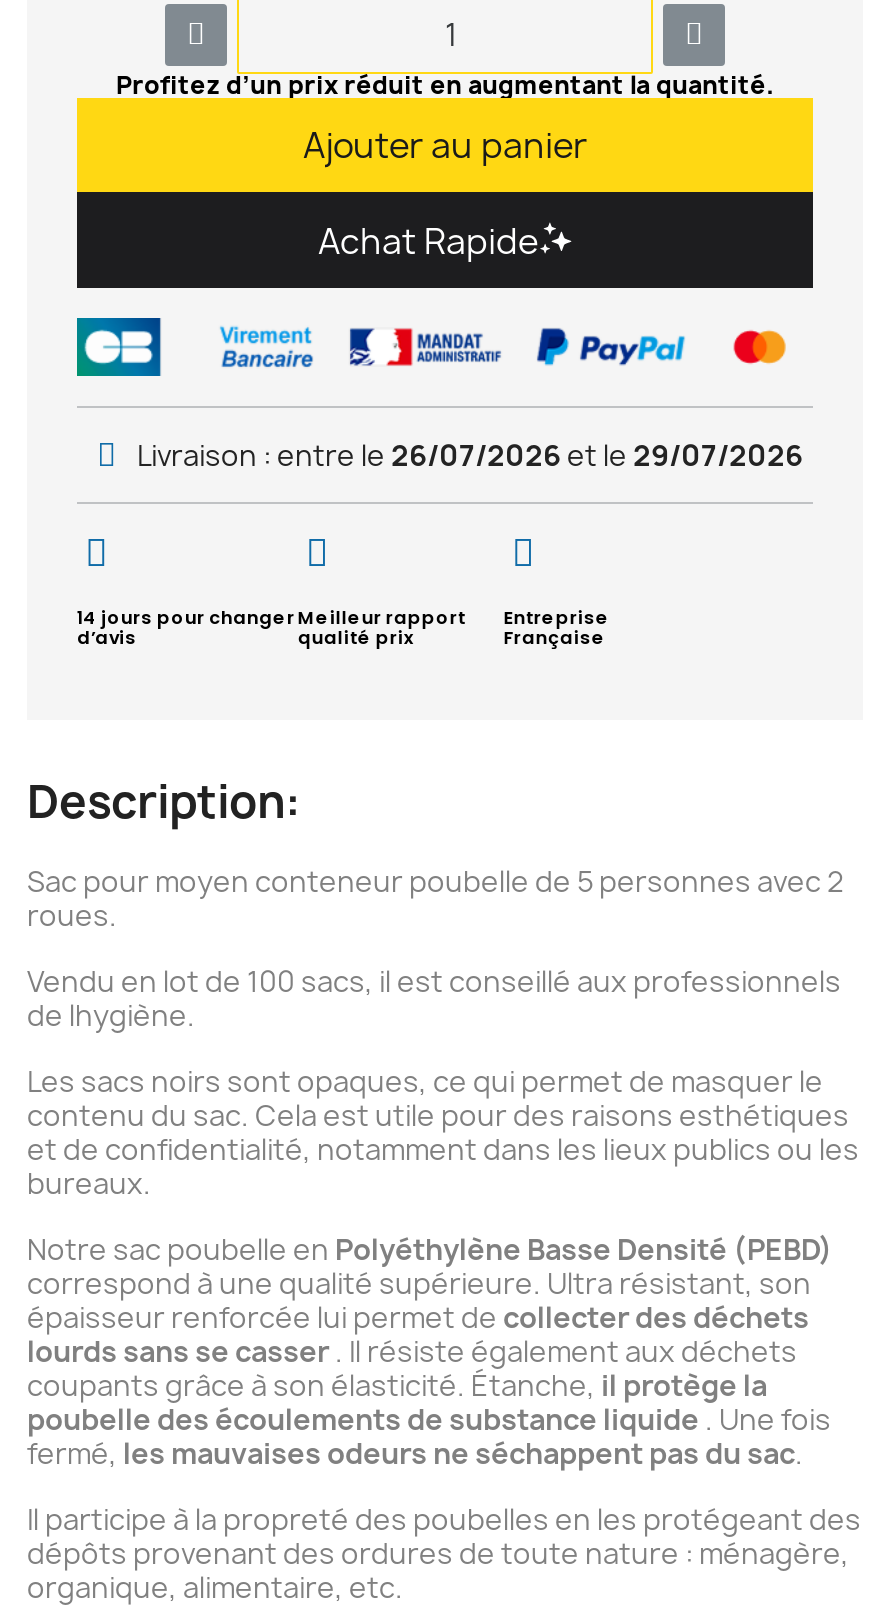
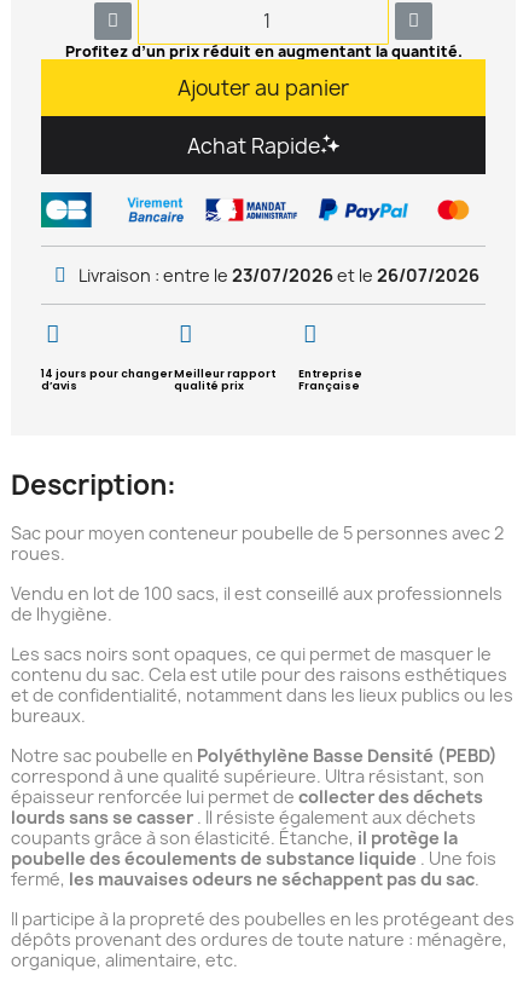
[137,436,803,474] Livraison : entre le 26/07/2026 et le 29/07/2026 -> [78,264,479,287] Livraison : entre le 23/07/2026 et le 26/07/2026

